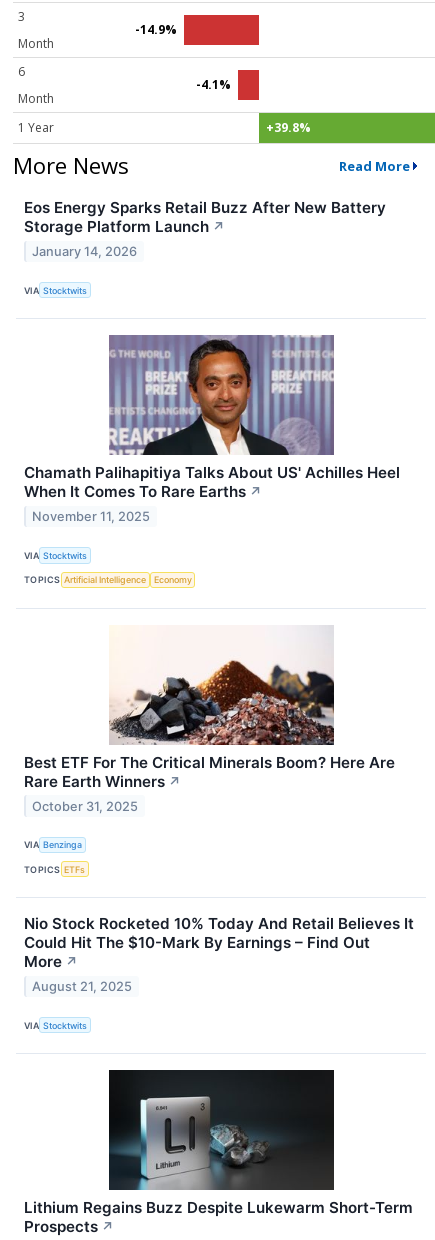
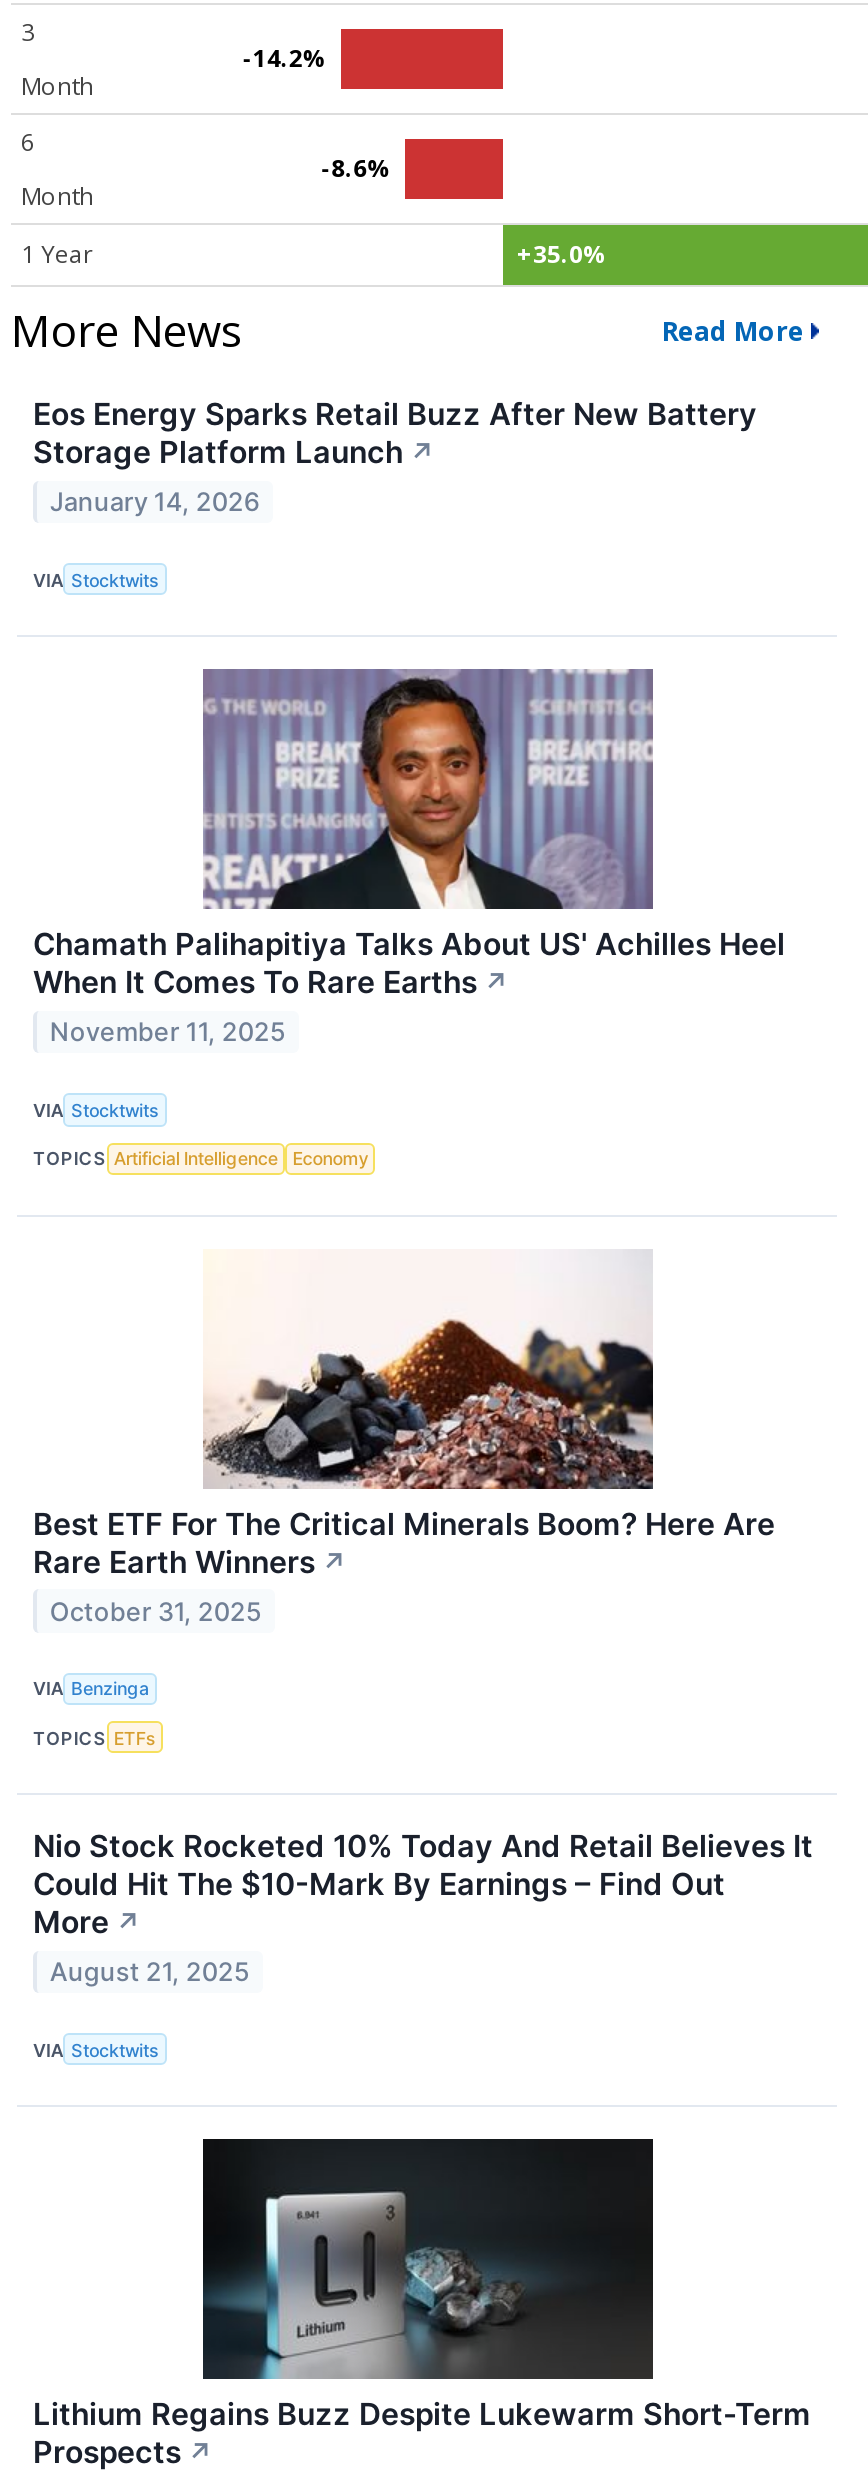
[135,21,177,38] -14.9% -> [243,42,327,76] -14.2%
[196,76,231,93] -4.1% -> [321,152,391,186] -8.6%
[266,119,311,136] +39.8% -> [517,238,607,272] +35.0%

